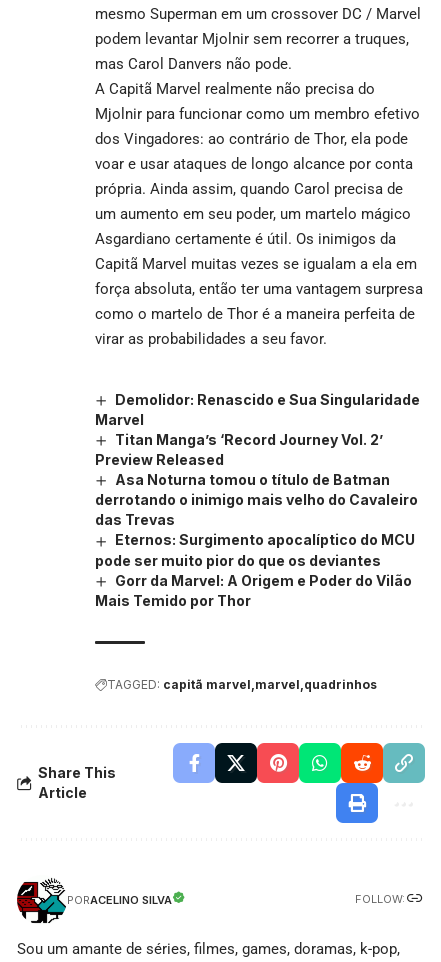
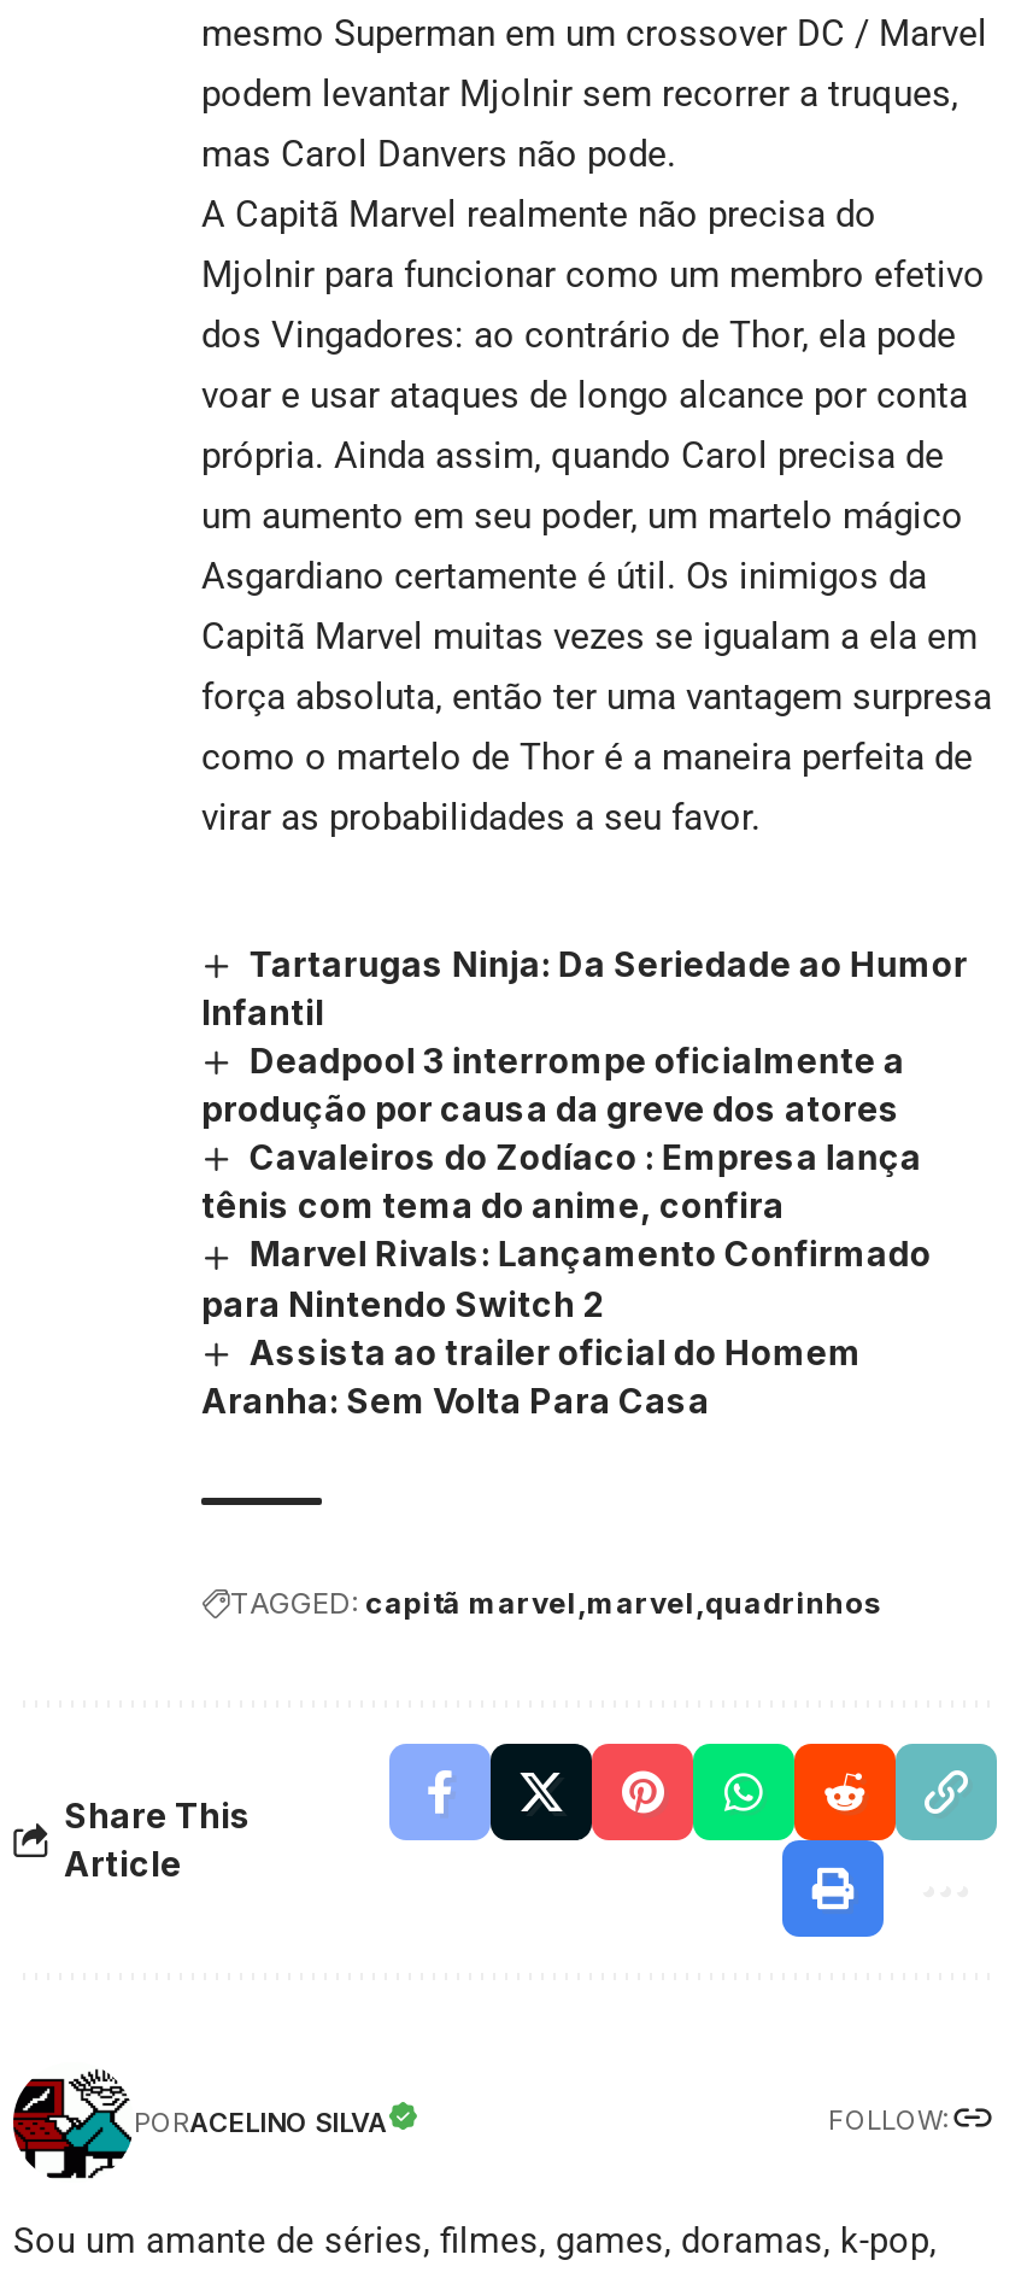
[95,391,420,609] Demolidor: Renascido e Sua Singularidade | Marvel | Titan Manga’s ‘Record Journey Vol. 2’ | Preview Released | Asa Noturna tomou o título de Batman | derrotando o inimigo mais velho do Cavaleiro | das Trevas | Eternos: Surgimento apocalíptico do MCU | pode ser muito pior do que os deviantes | Gorr da Marvel: A Origem e Poder do Vilão | Mais Temido por Thor -> [201,943,968,1420] Tartarugas Ninja: Da Seriedade ao Humor | Infantil | Deadpool 3 interrompe oficialmente a | produção por causa da greve dos atores | Cavaleiros do Zodíaco : Empresa lança | tênis com tema do anime, confira | Marvel Rivals: Lançamento Confirmado | para Nintendo Switch 2 | Assista ao trailer oficial do Homem | Aranha: Sem Volta Para Casa

